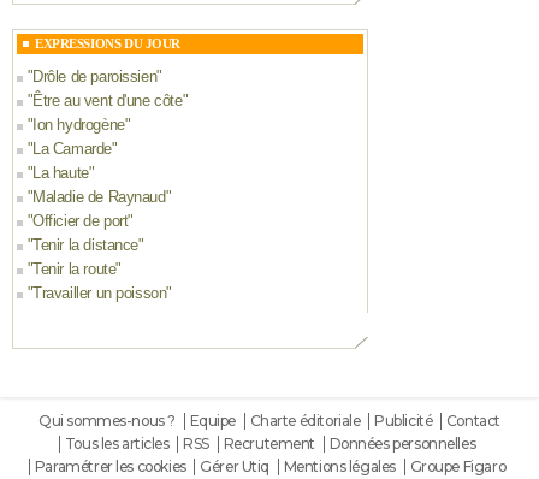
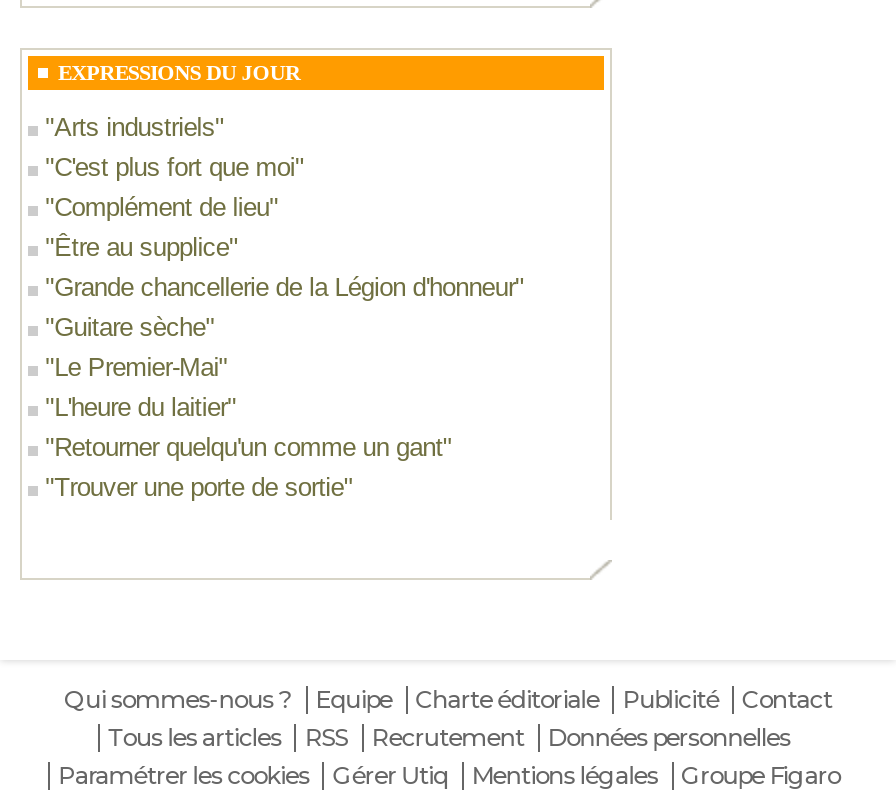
[23,67,188,302] "Drôle de paroissien" | "Être au vent d'une côte" | "Ion hydrogène" | "La Camarde" | "La haute" | "Maladie de Raynaud" | "Officier de port" | "Tenir la distance" | "Tenir la route" | "Travailler un poisson" -> [38,112,524,502] "Arts industriels" | "C'est plus fort que moi" | "Complément de lieu" | "Être au supplice" | "Grande chancellerie de la Légion d'honneur" | "Guitare sèche" | "Le Premier-Mai" | "L'heure du laitier" | "Retourner quelqu'un comme un gant" | "Trouver une porte de sortie"

